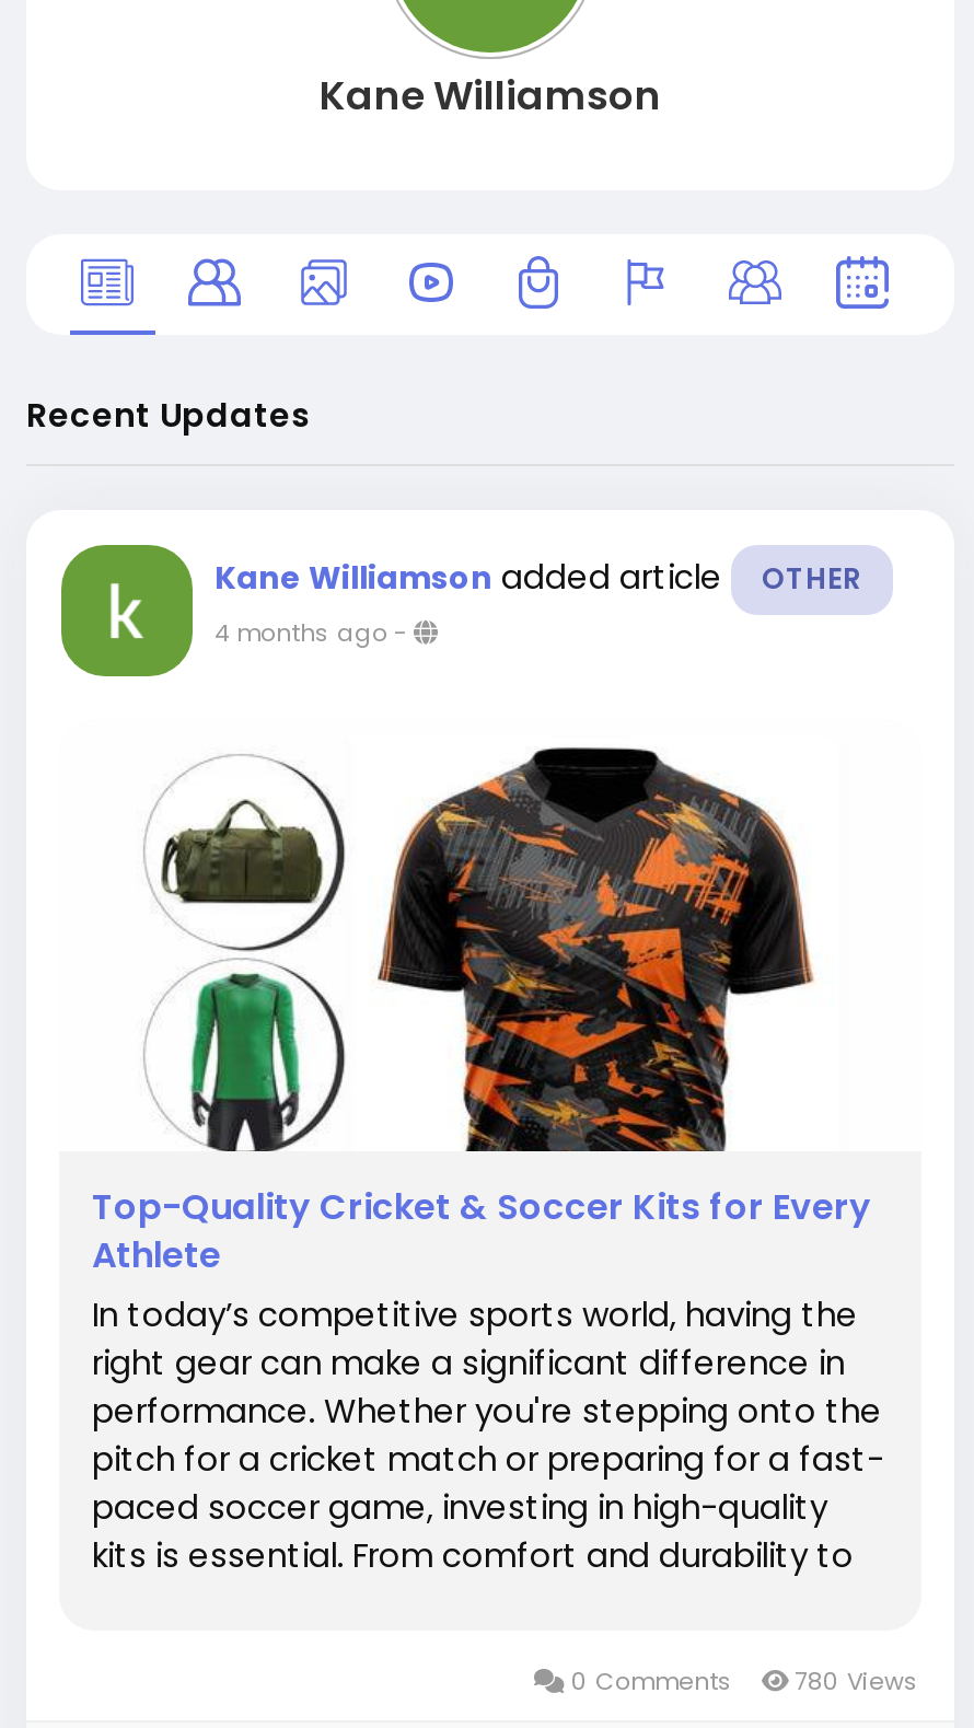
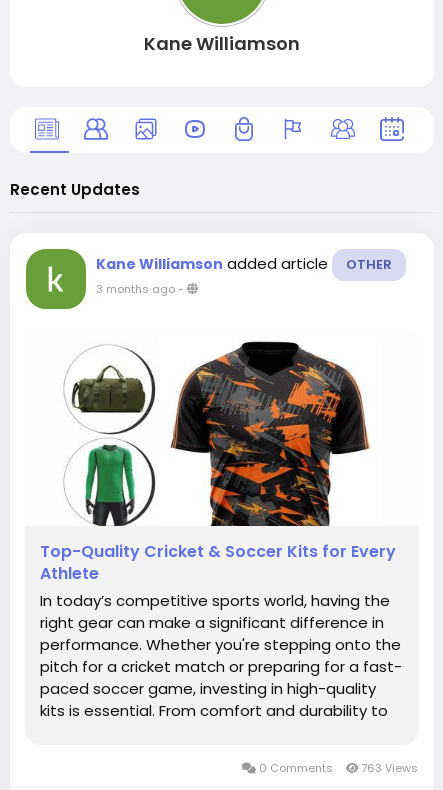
[214,615,414,650] 4 months ago - -> [96,281,187,297] 3 months ago -
[565,1663,919,1698] 0 Comments 780 Views -> [256,760,418,776] 0 Comments 763 Views

